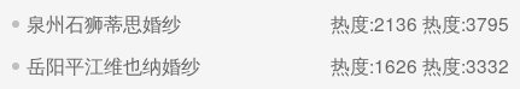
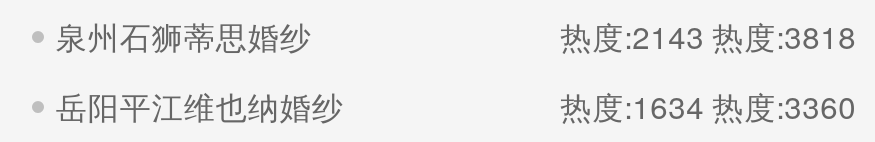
[331,10,509,36] 热度:2136 热度:3795 -> [560,13,856,57] 热度:2143 热度:3818
[331,52,509,78] 热度:1626 热度:3332 -> [560,83,856,127] 热度:1634 热度:3360

